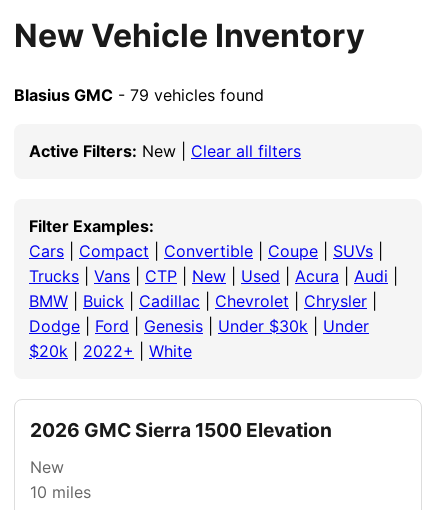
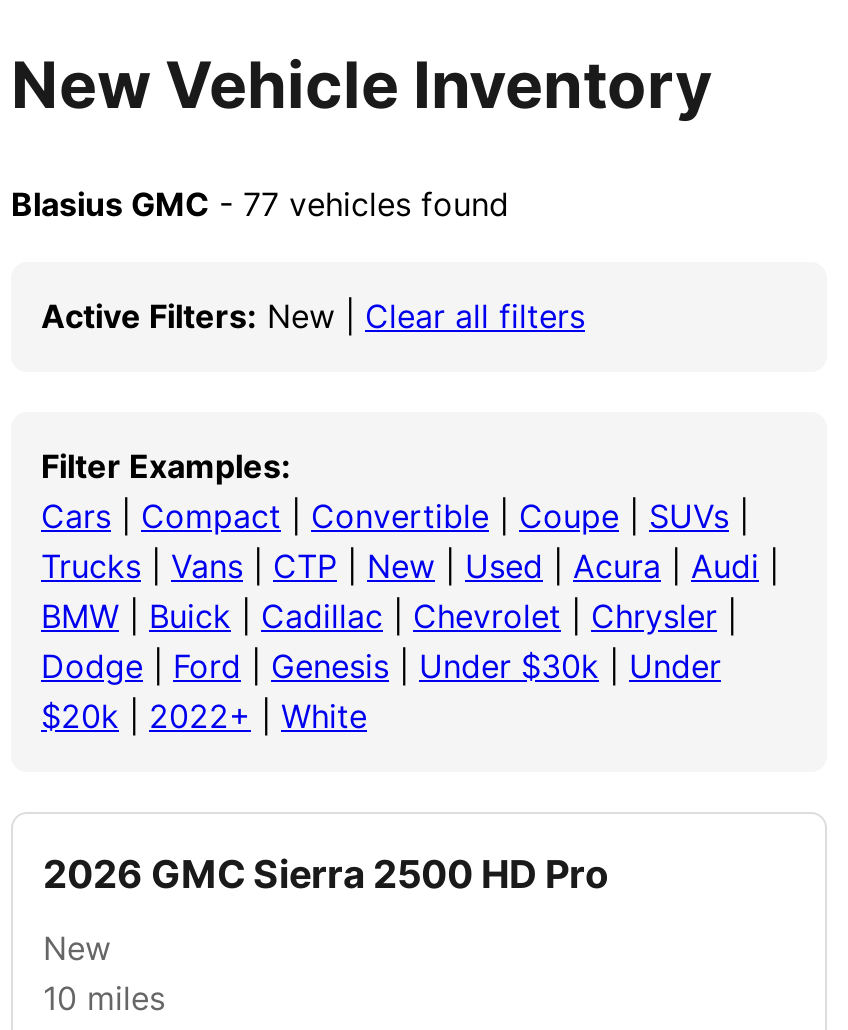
[14,85,264,105] Blasius GMC - 79 vehicles found -> [11,184,509,224] Blasius GMC - 77 vehicles found
[30,418,332,442] 2026 GMC Sierra 1500 Elevation -> [43,850,609,898] 2026 GMC Sierra 2500 HD Pro

